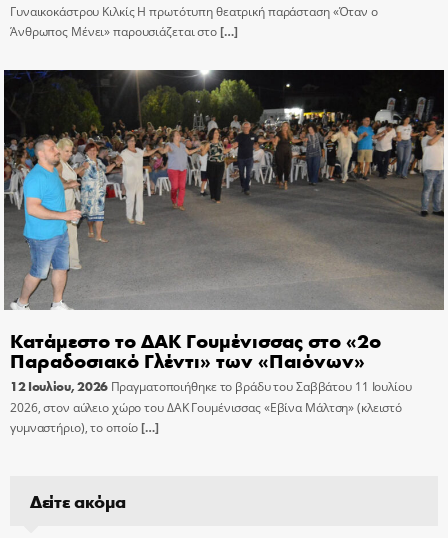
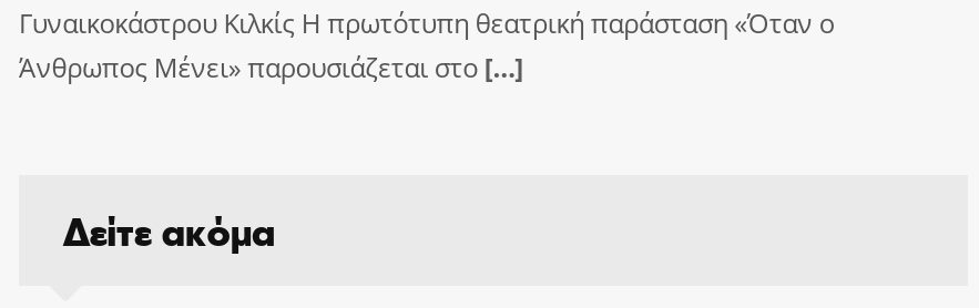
[3,69,445,436] [image] | Κατάμεστο το ΔΑΚ Γουμένισσας στο «2ο | Παραδοσιακό Γλέντι» των «Παιόνων» | 12 Ιουλίου, 2026 Πραγματοποιήθηκε το βράδυ του Σαββάτου 11 Ιουλίου | 2026, στον αύλειο χώρο του ΔΑΚ Γουμένισσας «Εβίνα Μάλτση» (κλειστό | γυμναστήριο), το οποίο […] -> none

